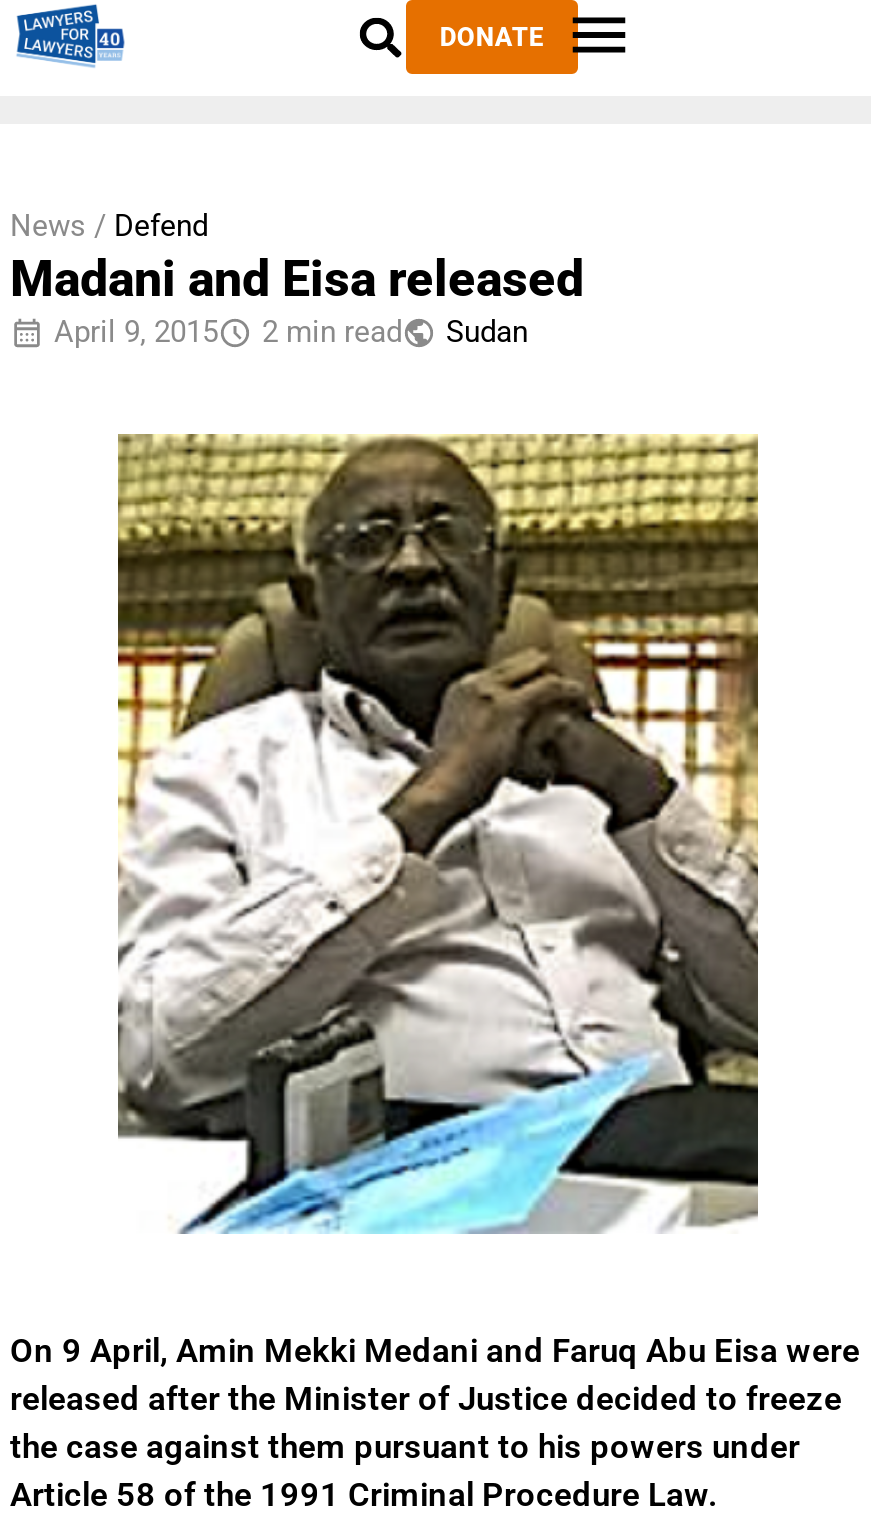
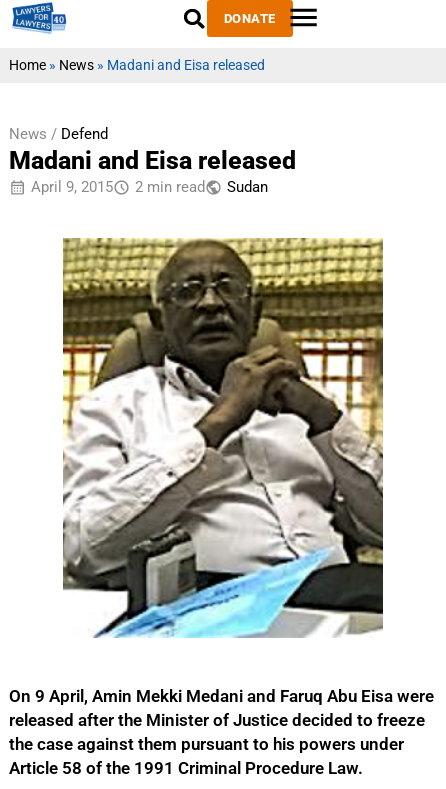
none -> [9,57,265,73] Home» News» Madani and Eisa released

